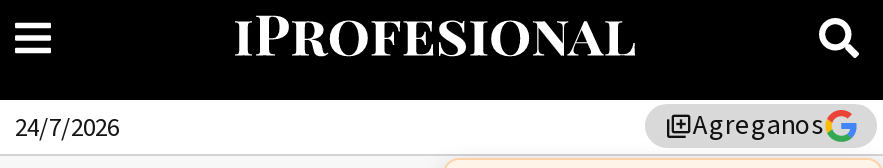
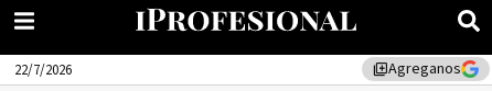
[15,112,119,146] 24/7/2026 -> [14,61,72,80] 22/7/2026

